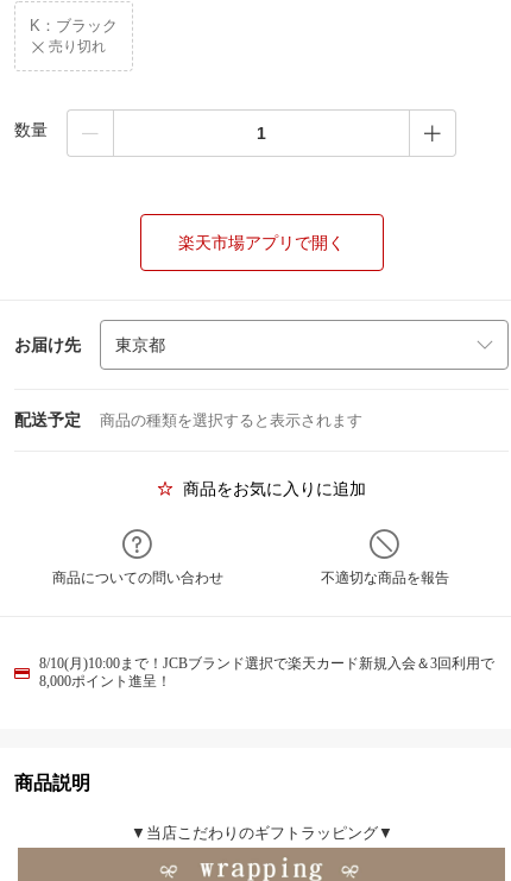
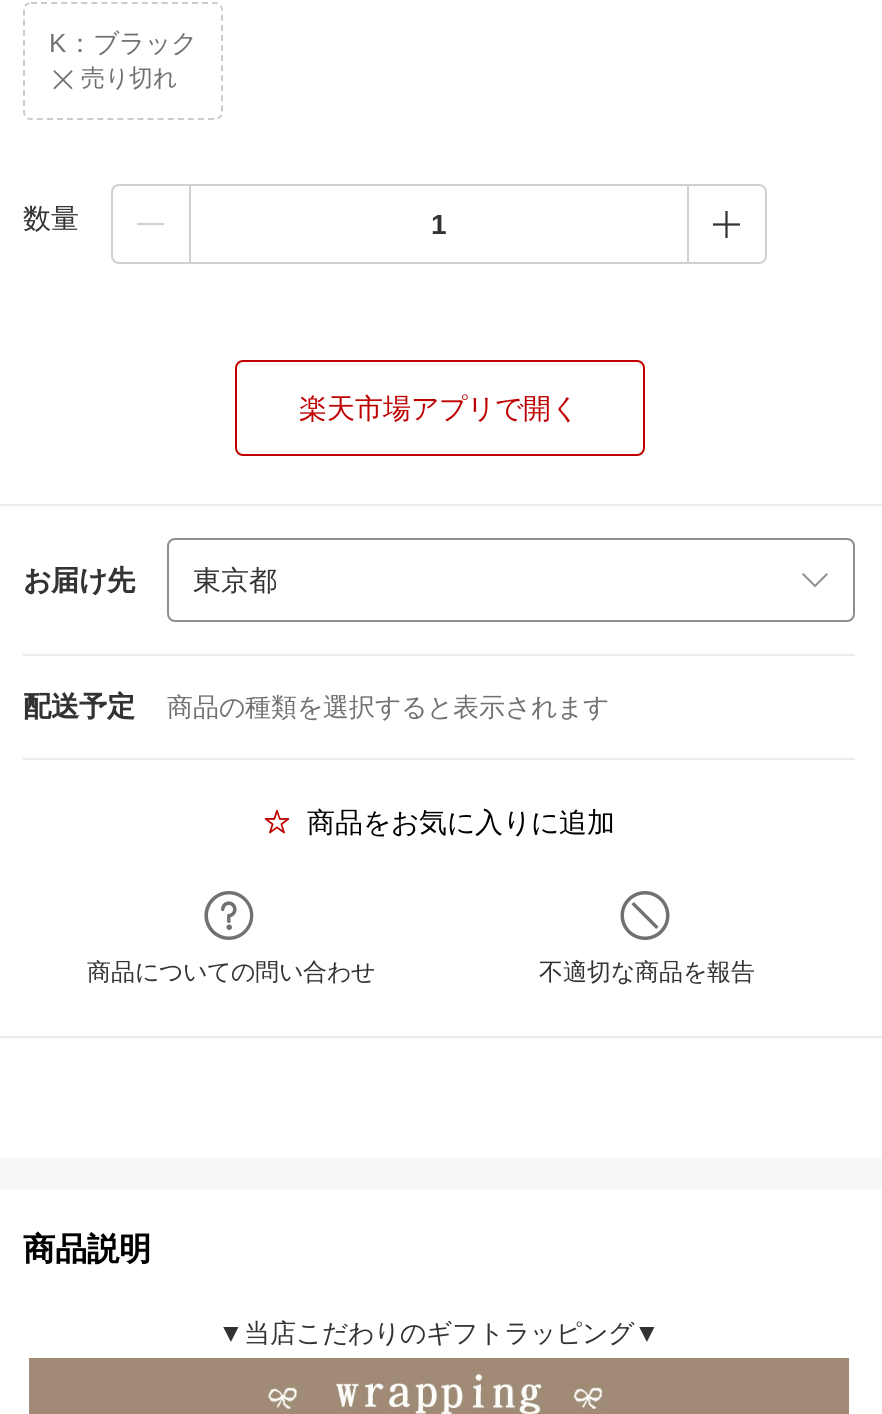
[39,655,494,690] 8/10(月)10:00まで！JCBブランド選択で楽天カード新規入会＆3回利用で | 8,000ポイント進呈！ -> none

